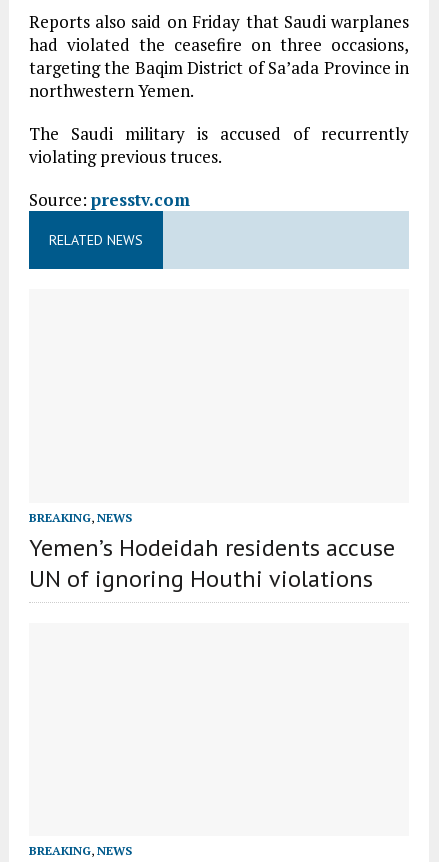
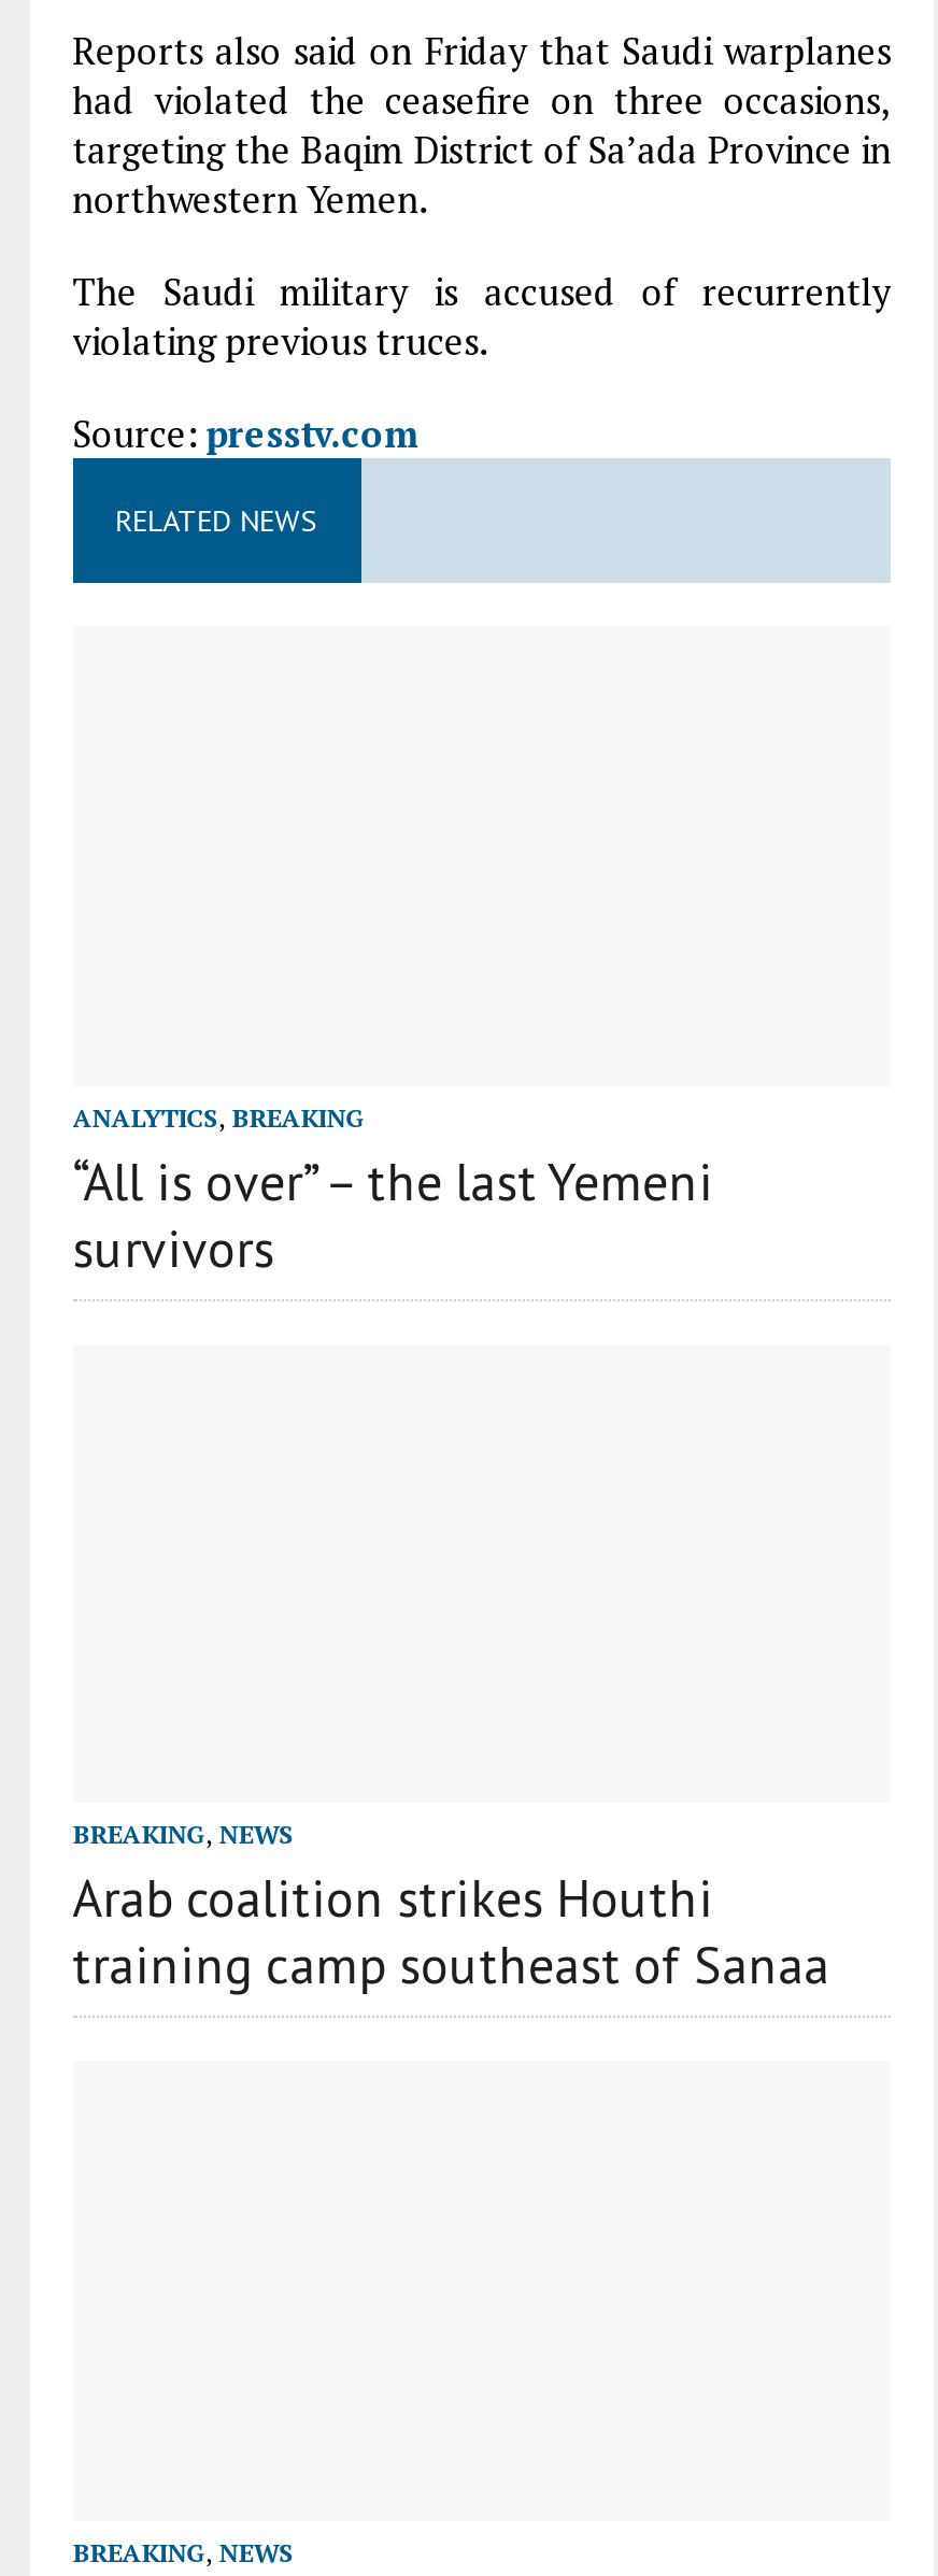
none -> [72,1101,713,1281] ANALYTICS, BREAKING | “All is over” – the last Yemeni | survivors
[29,532,395,594] Yemen’s Hodeidah residents accuse | UN of ignoring Houthi violations -> [72,1866,830,1999] Arab coalition strikes Houthi | training camp southeast of Sanaa

